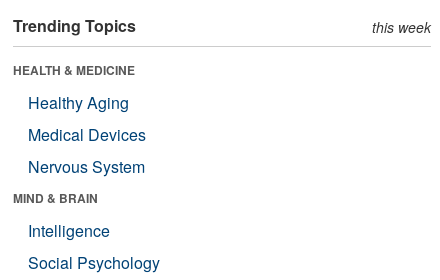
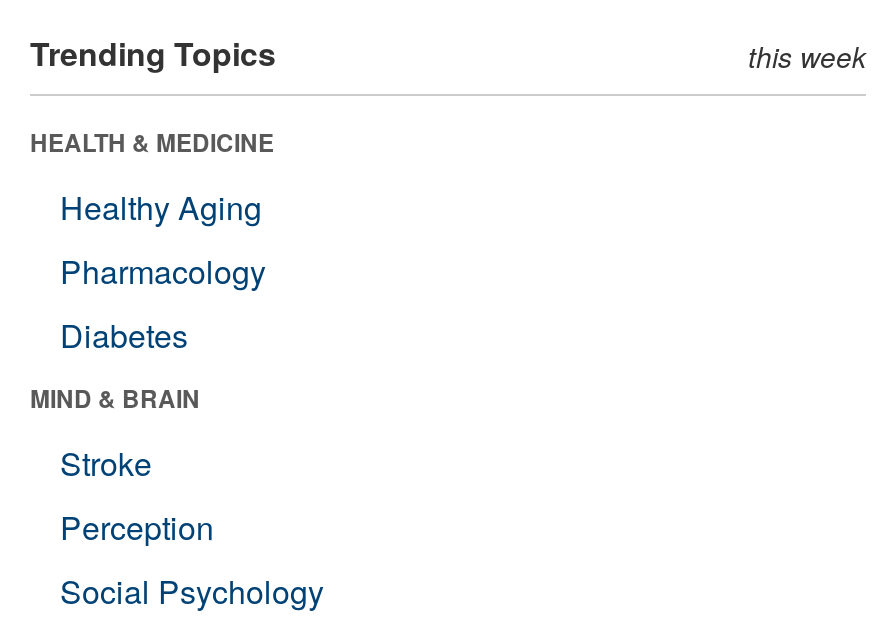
[28,123,146,178] Medical Devices | Nervous System -> [60,248,266,358] Pharmacology | Diabetes
[28,219,110,242] Intelligence -> [60,440,214,550] Stroke | Perception

